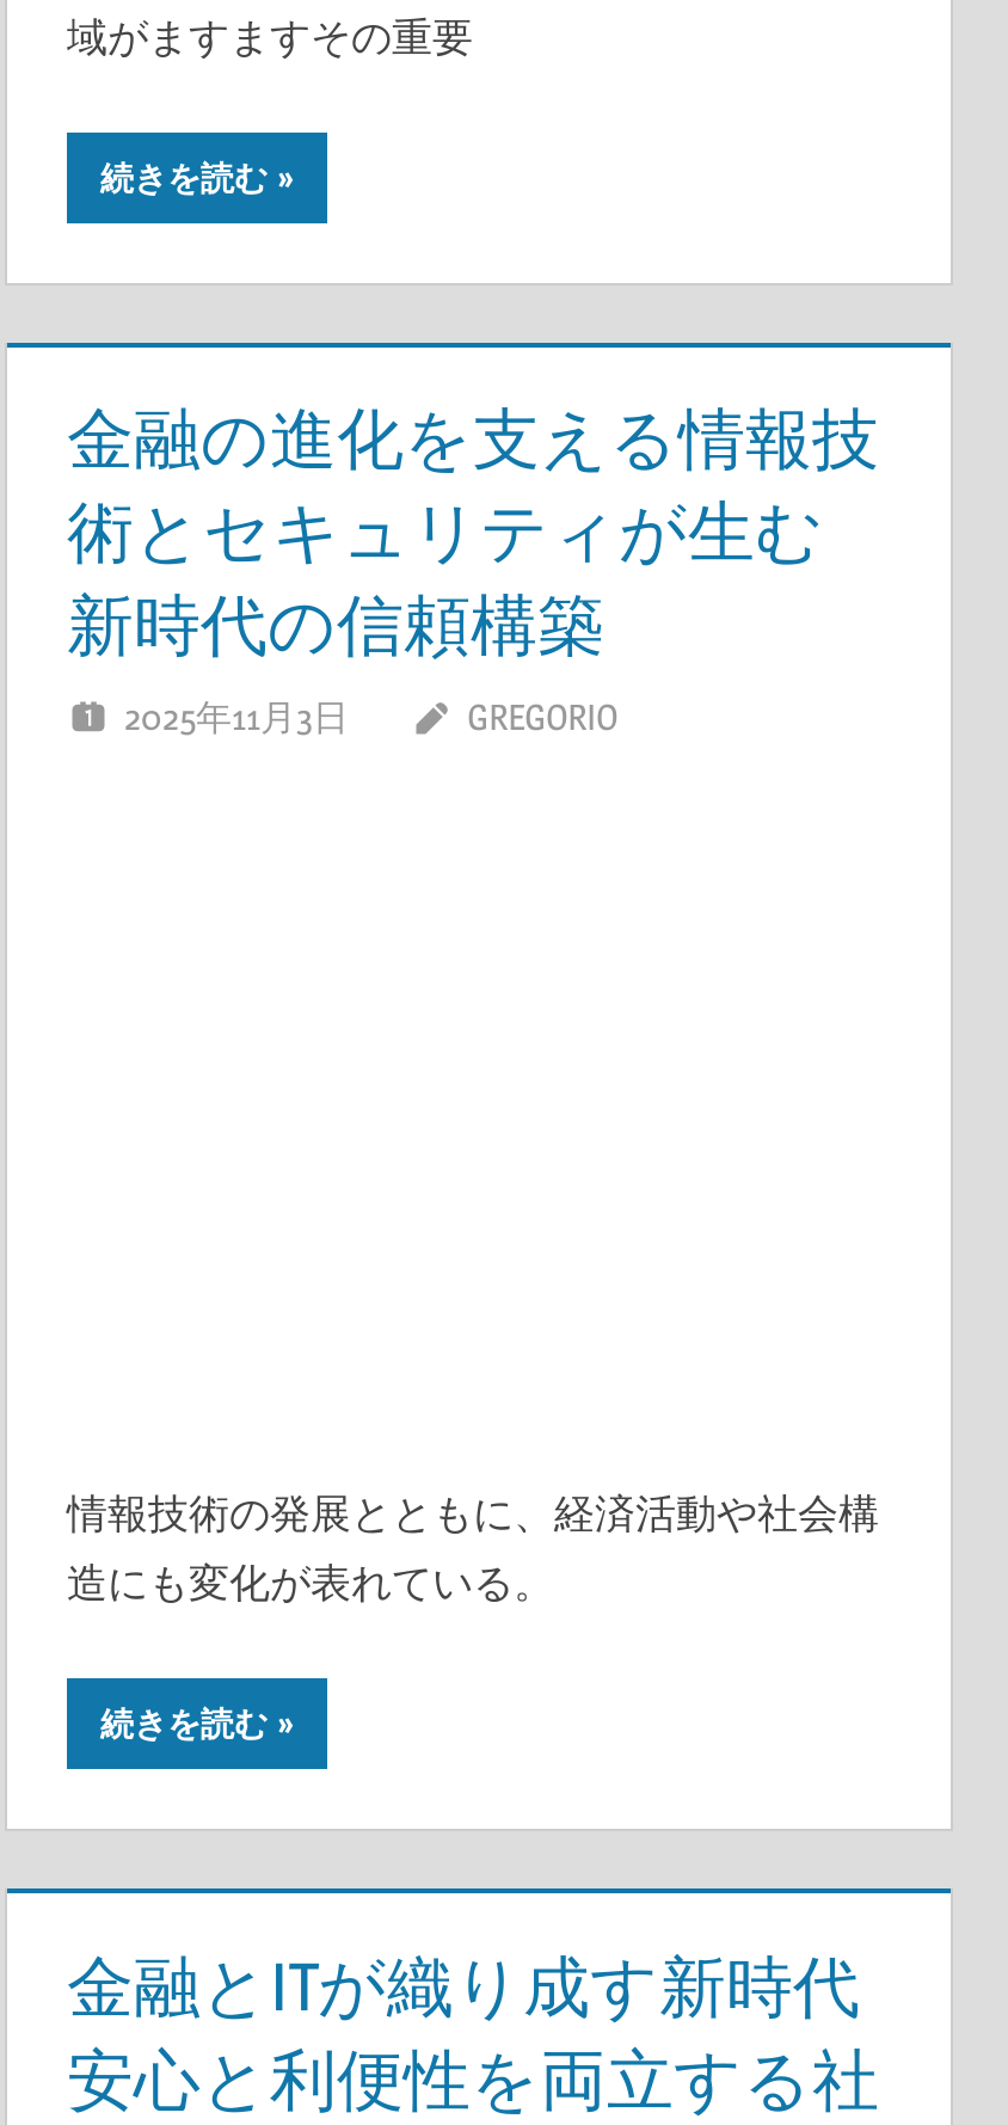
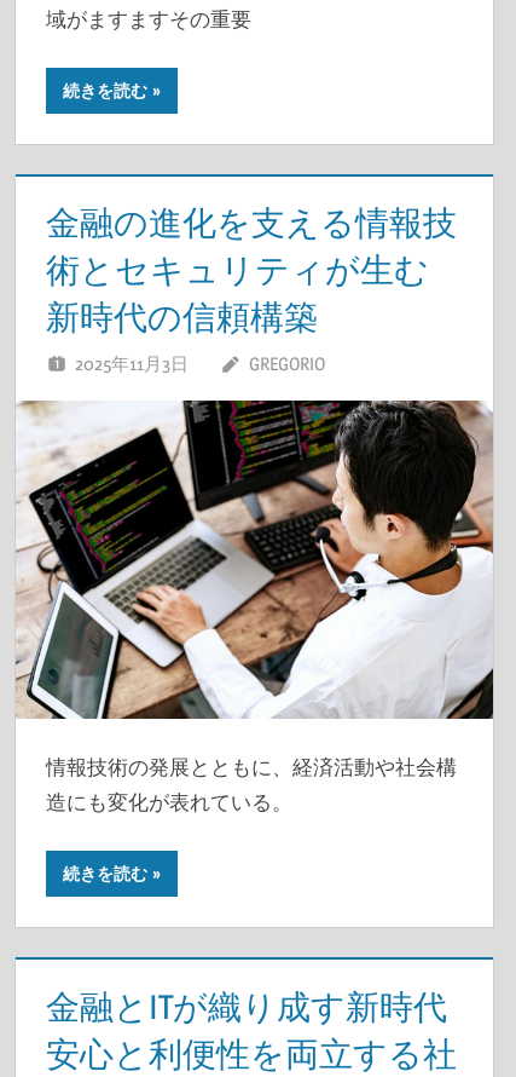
none -> [15,399,494,720] [image]

